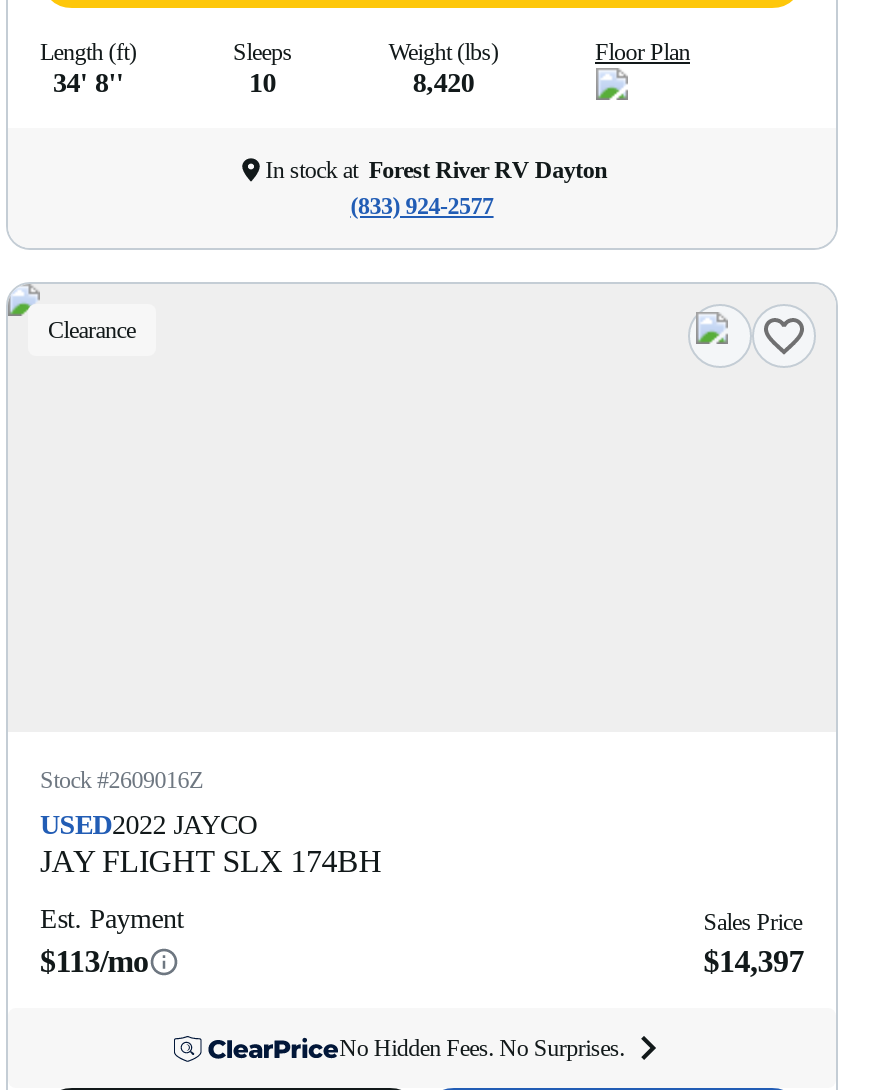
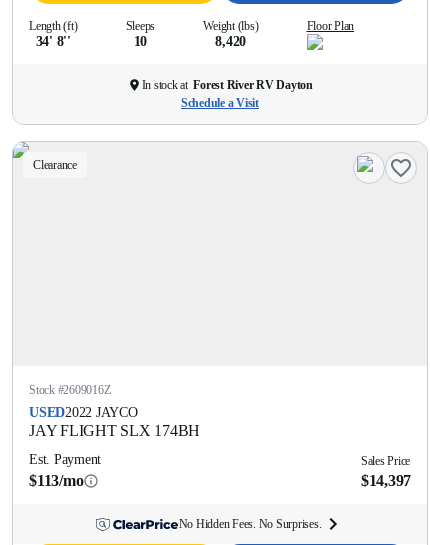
[350,192,493,220] (833) 924-2577 -> [181,96,259,110] Schedule a Visit

